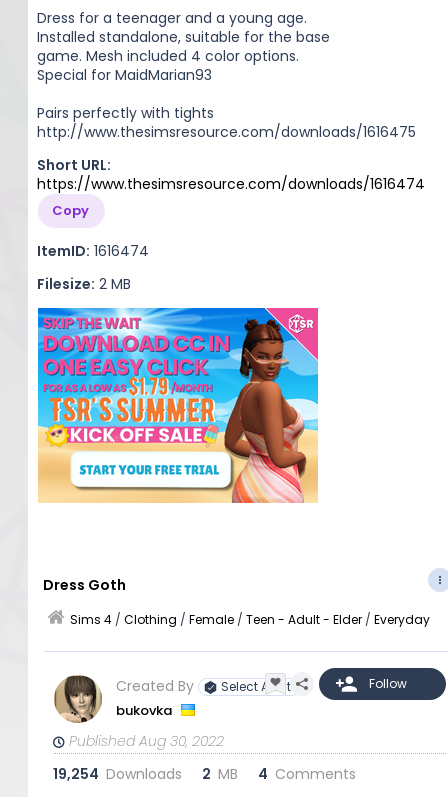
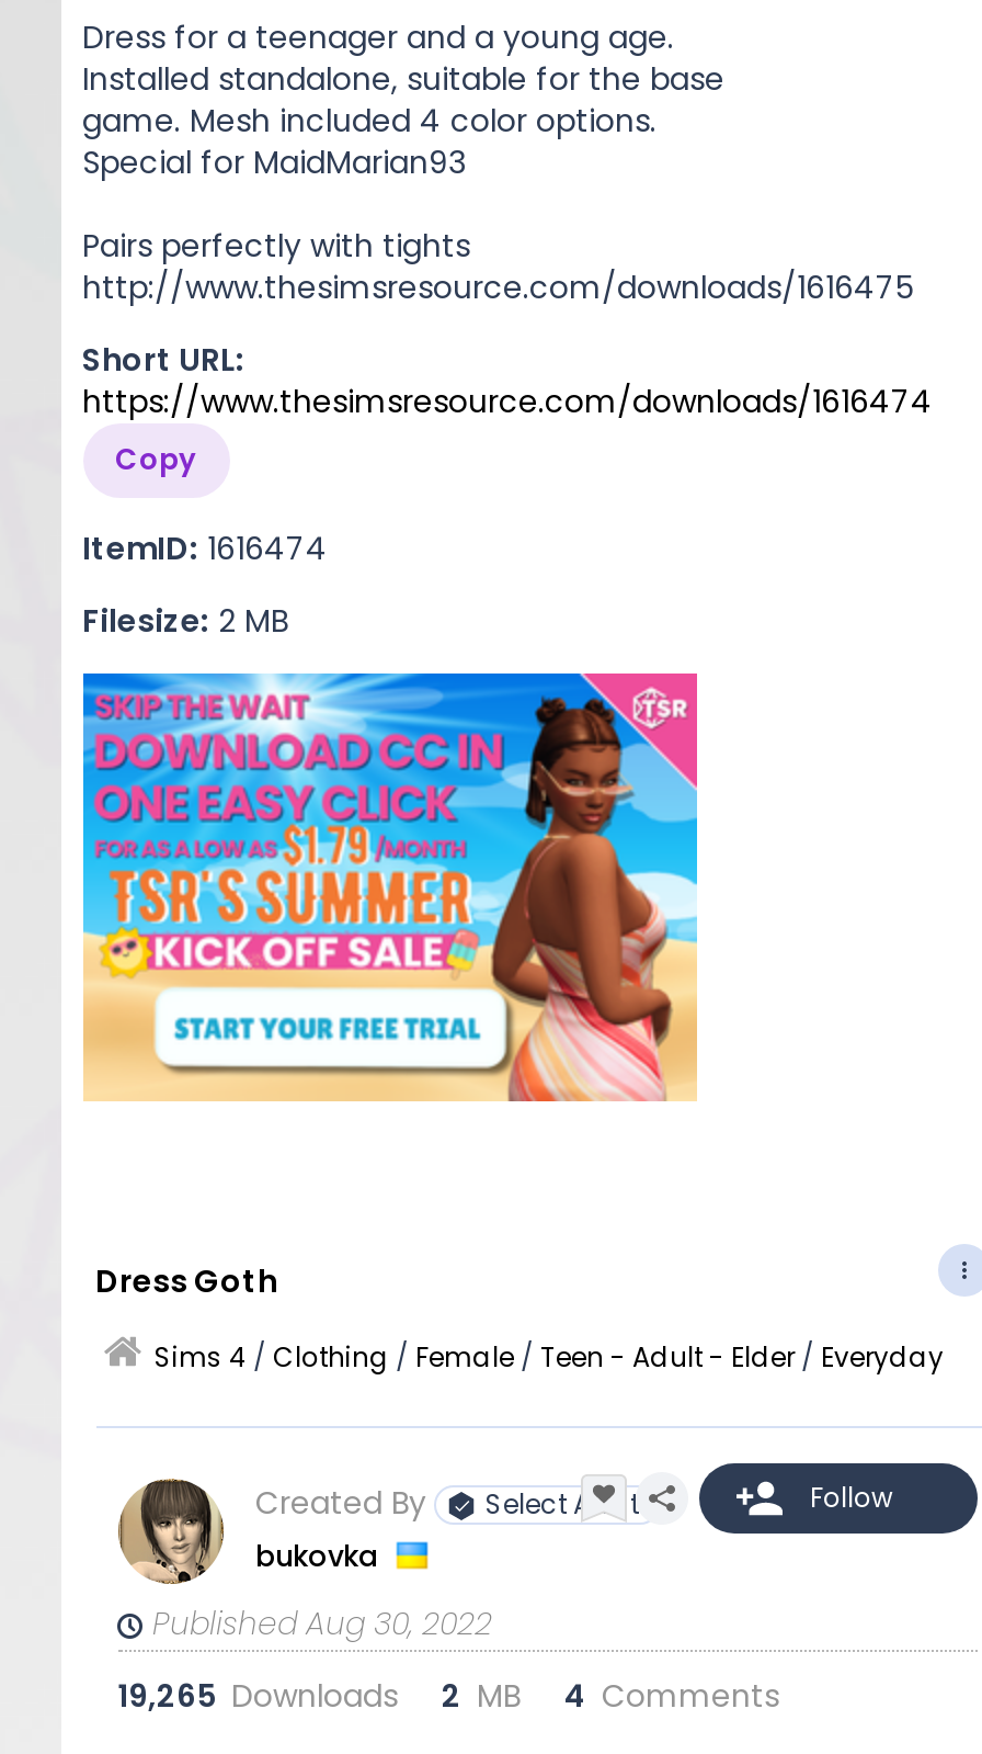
[53,764,356,784] 19,254 Downloads 2 MB 4 Comments -> [117,1673,779,1717] 19,265 Downloads 2 MB 4 Comments

